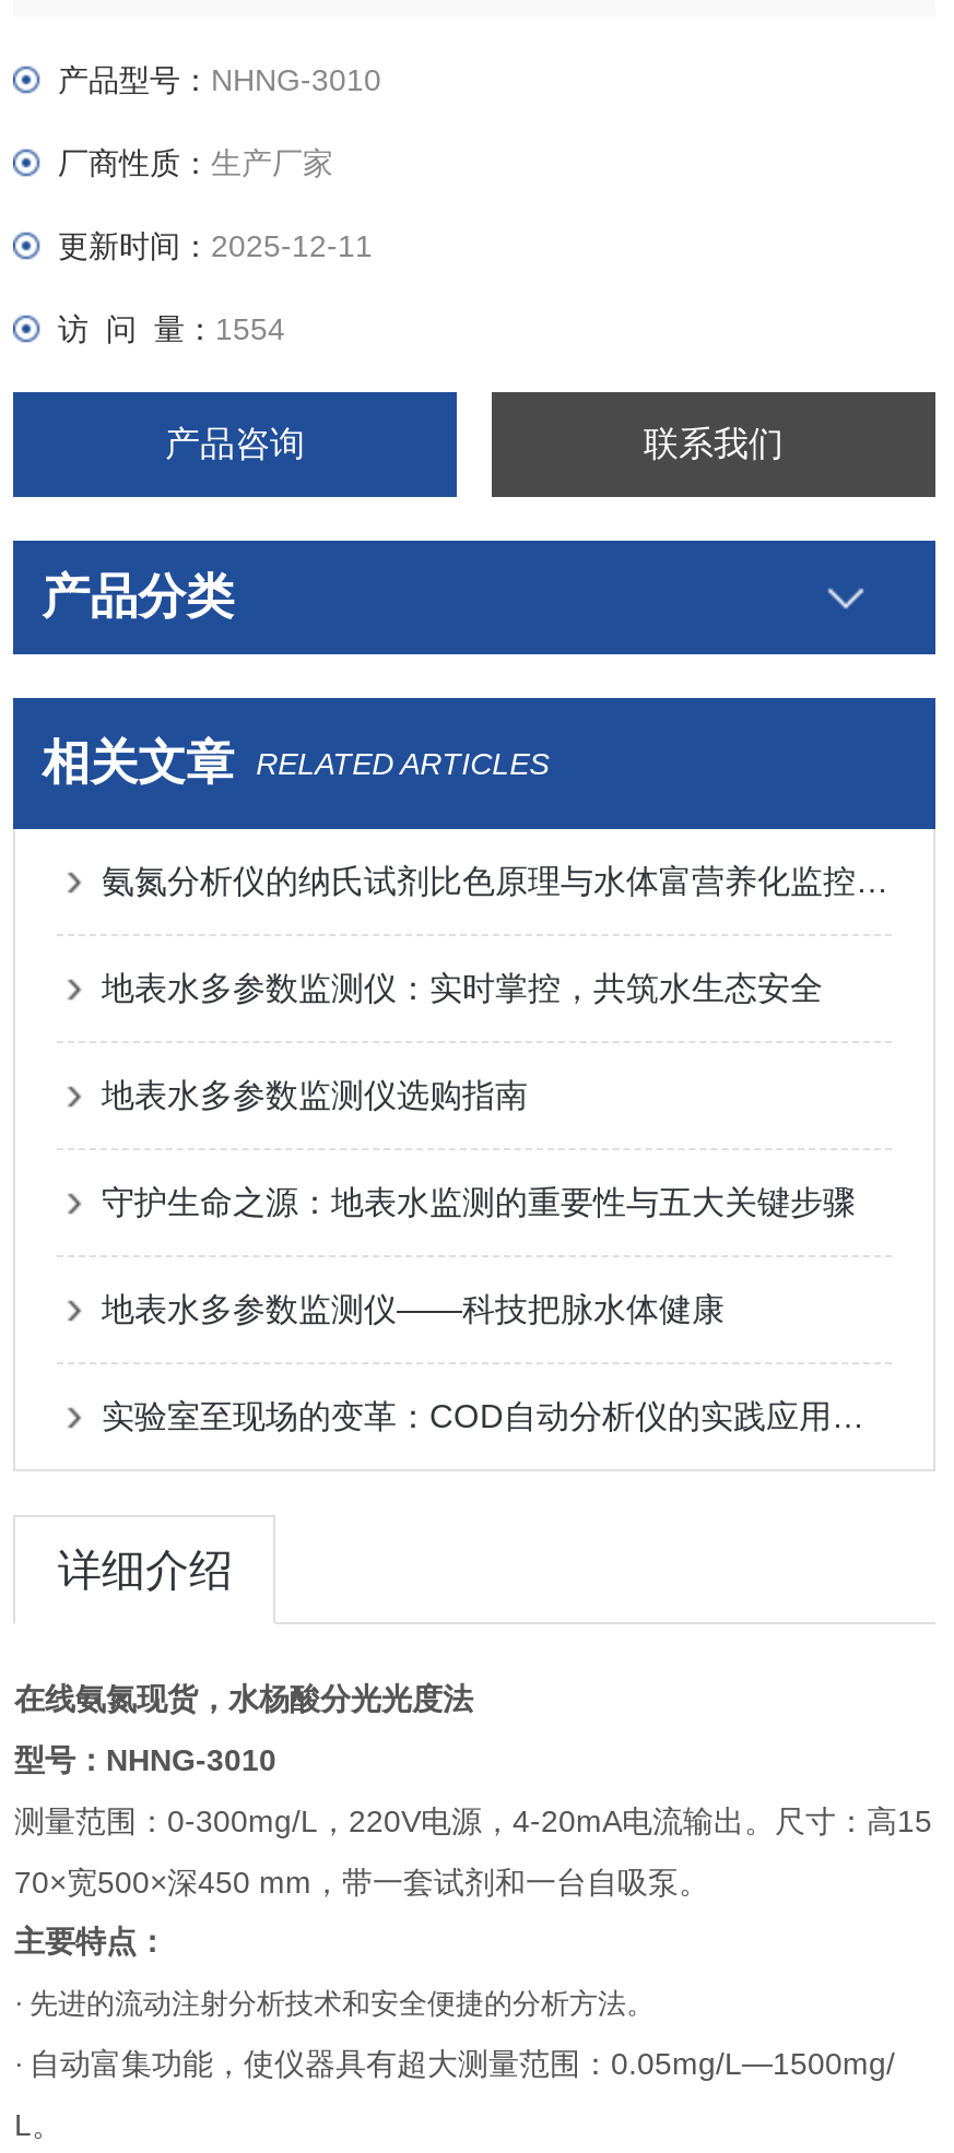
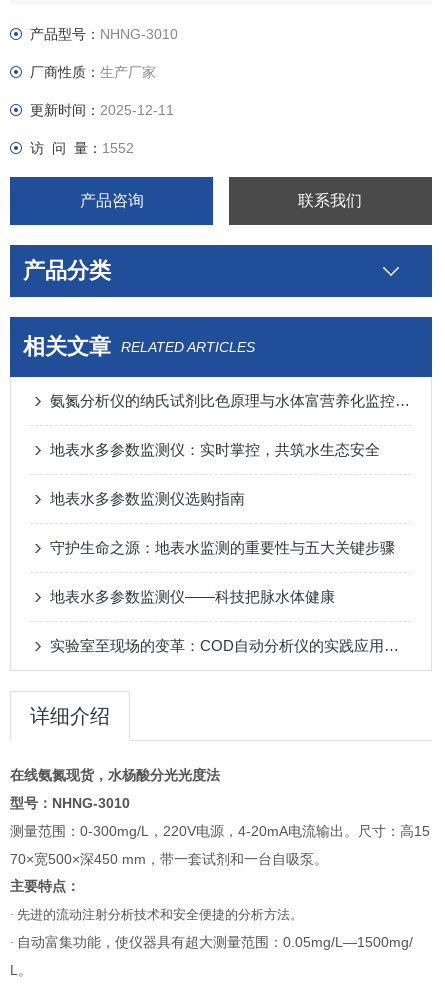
[58,311,285,346] 访 问 量：1554 -> [30,140,134,156] 访 问 量：1552

